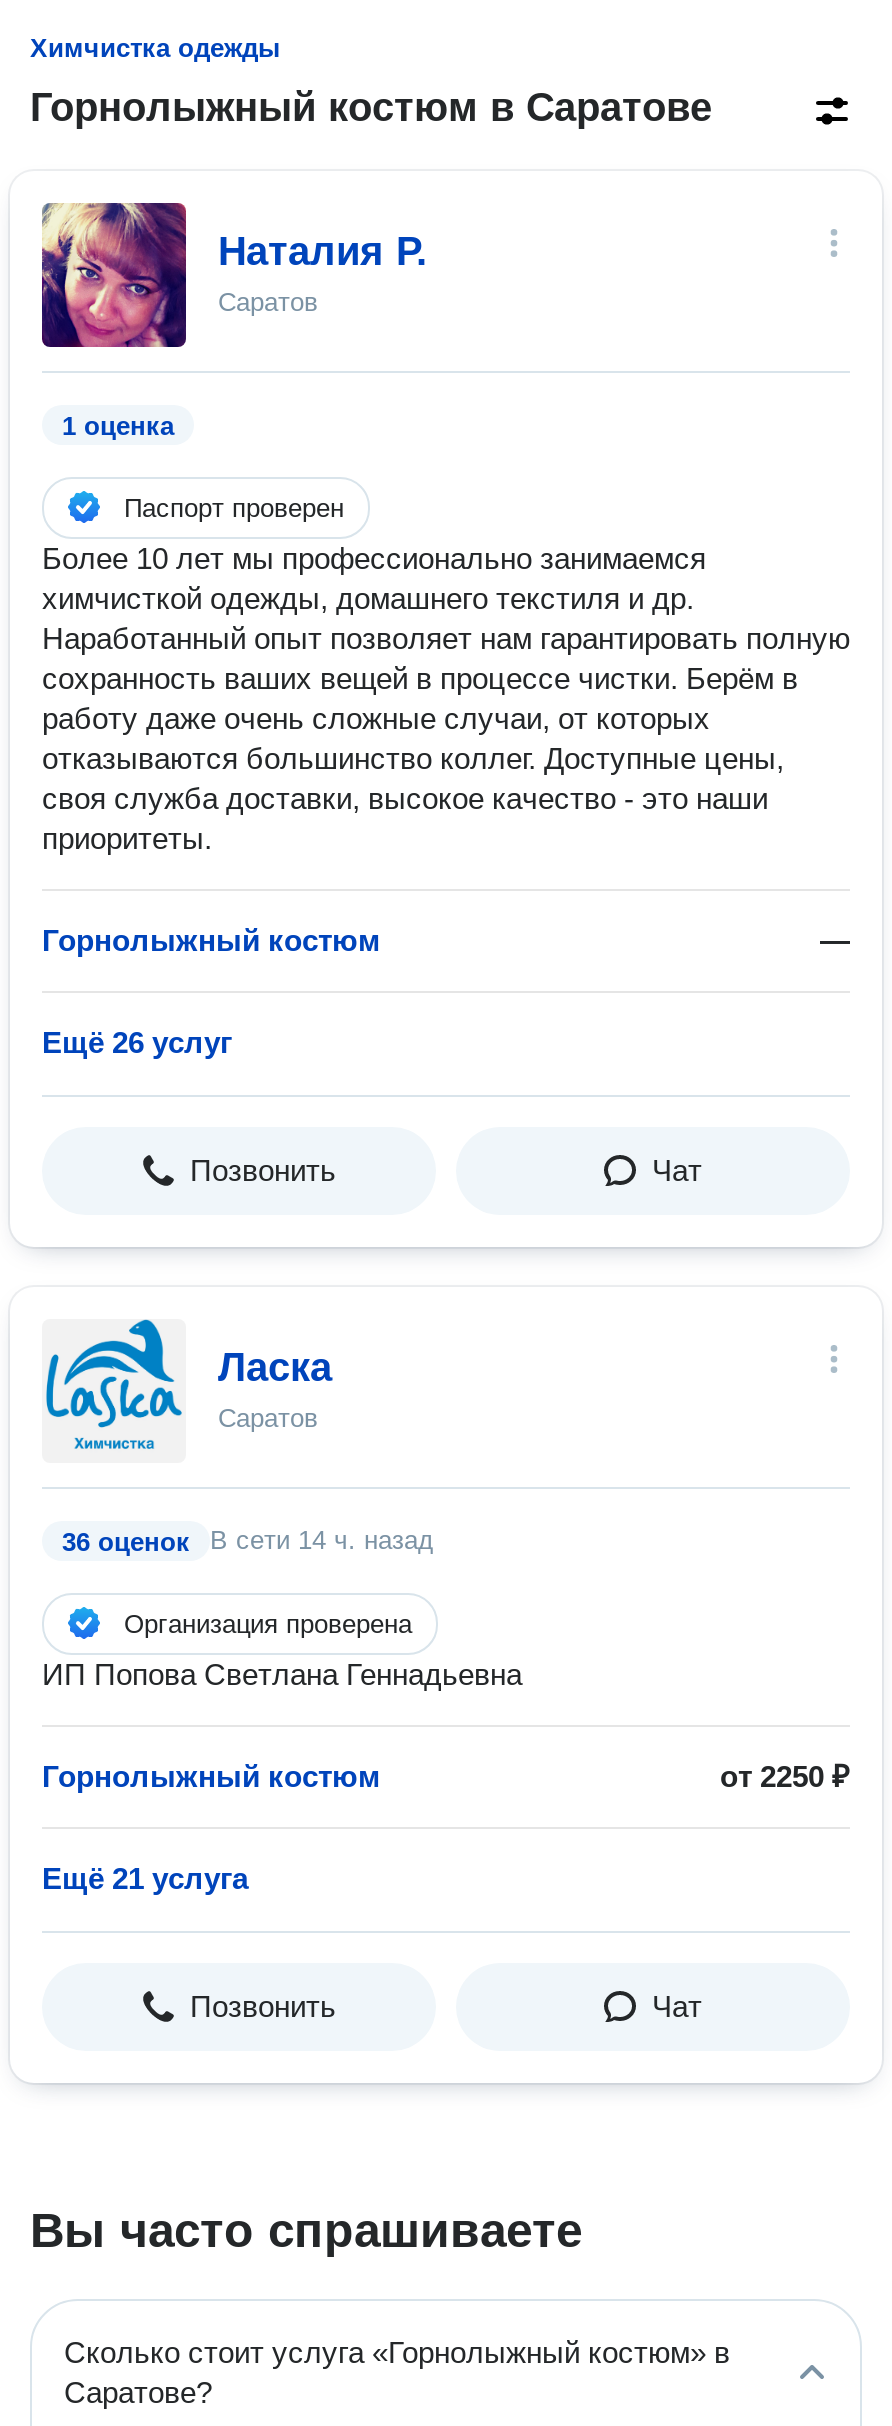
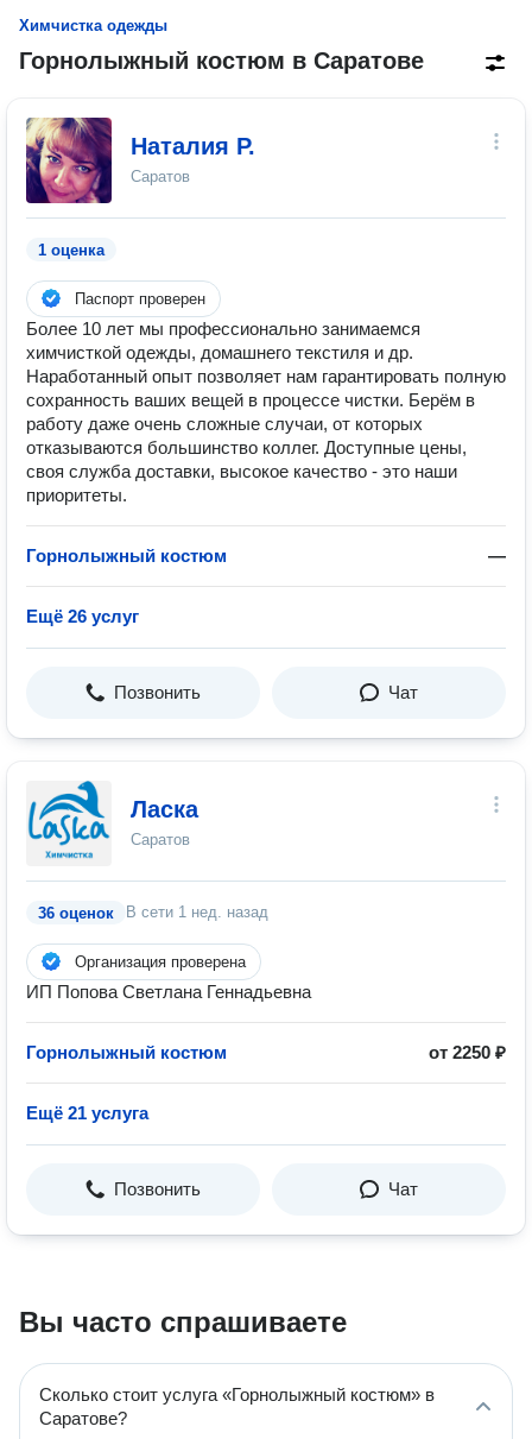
[210,1525,434,1555] В сети 14 ч. назад -> [126,903,268,921] В сети 1 нед. назад

